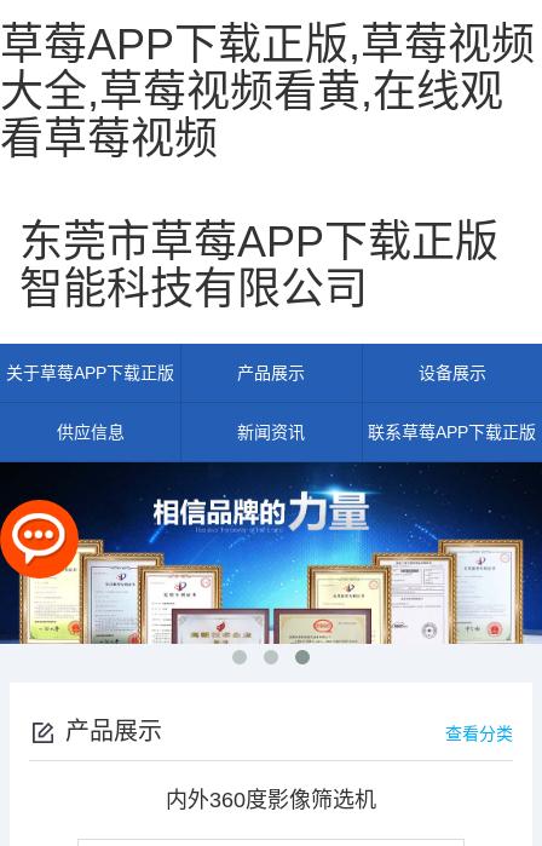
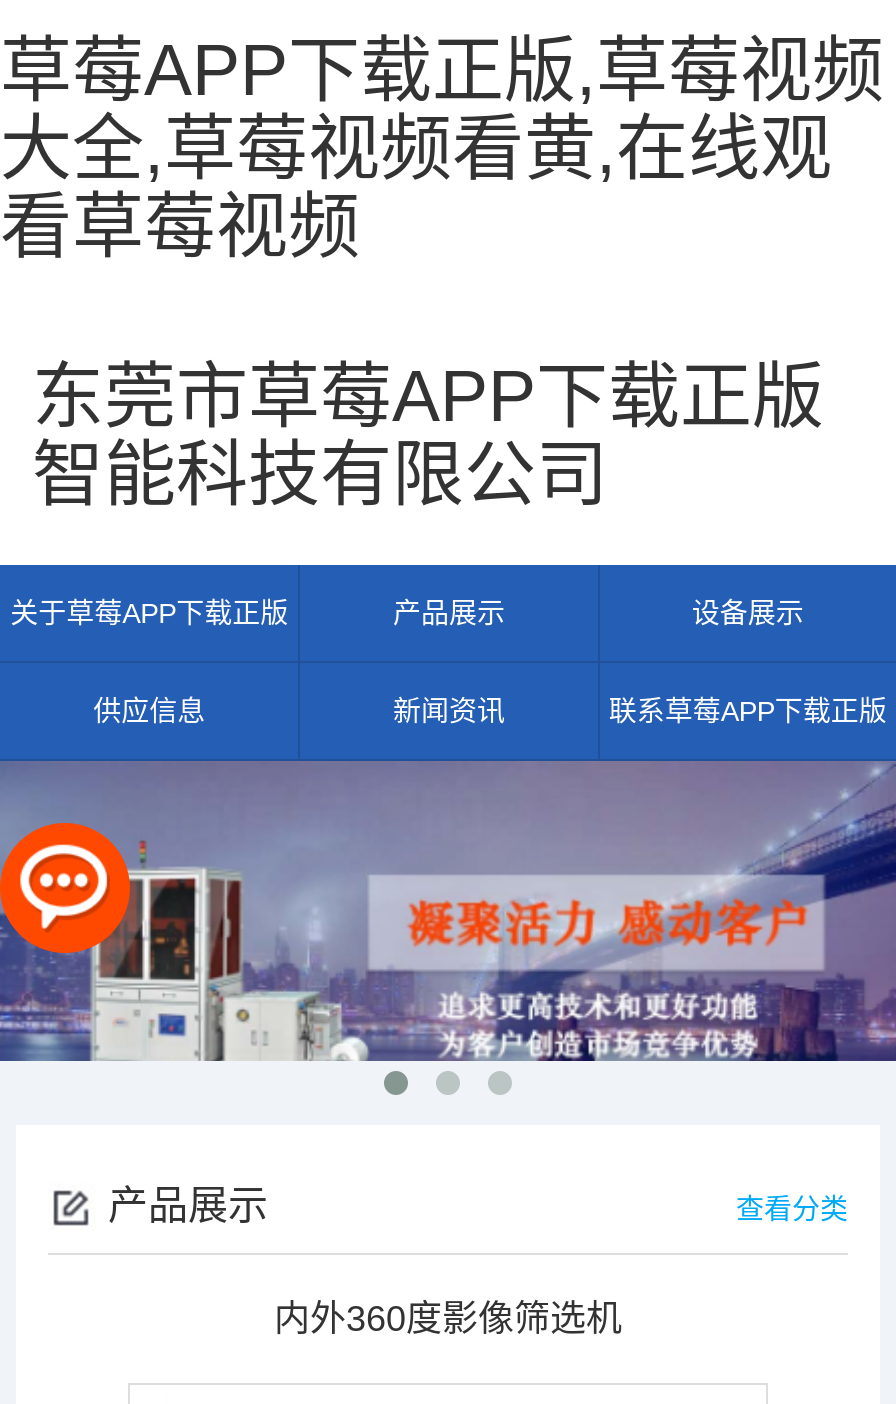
[4,461,538,663] [image] -> [6,759,890,1093] [image]

